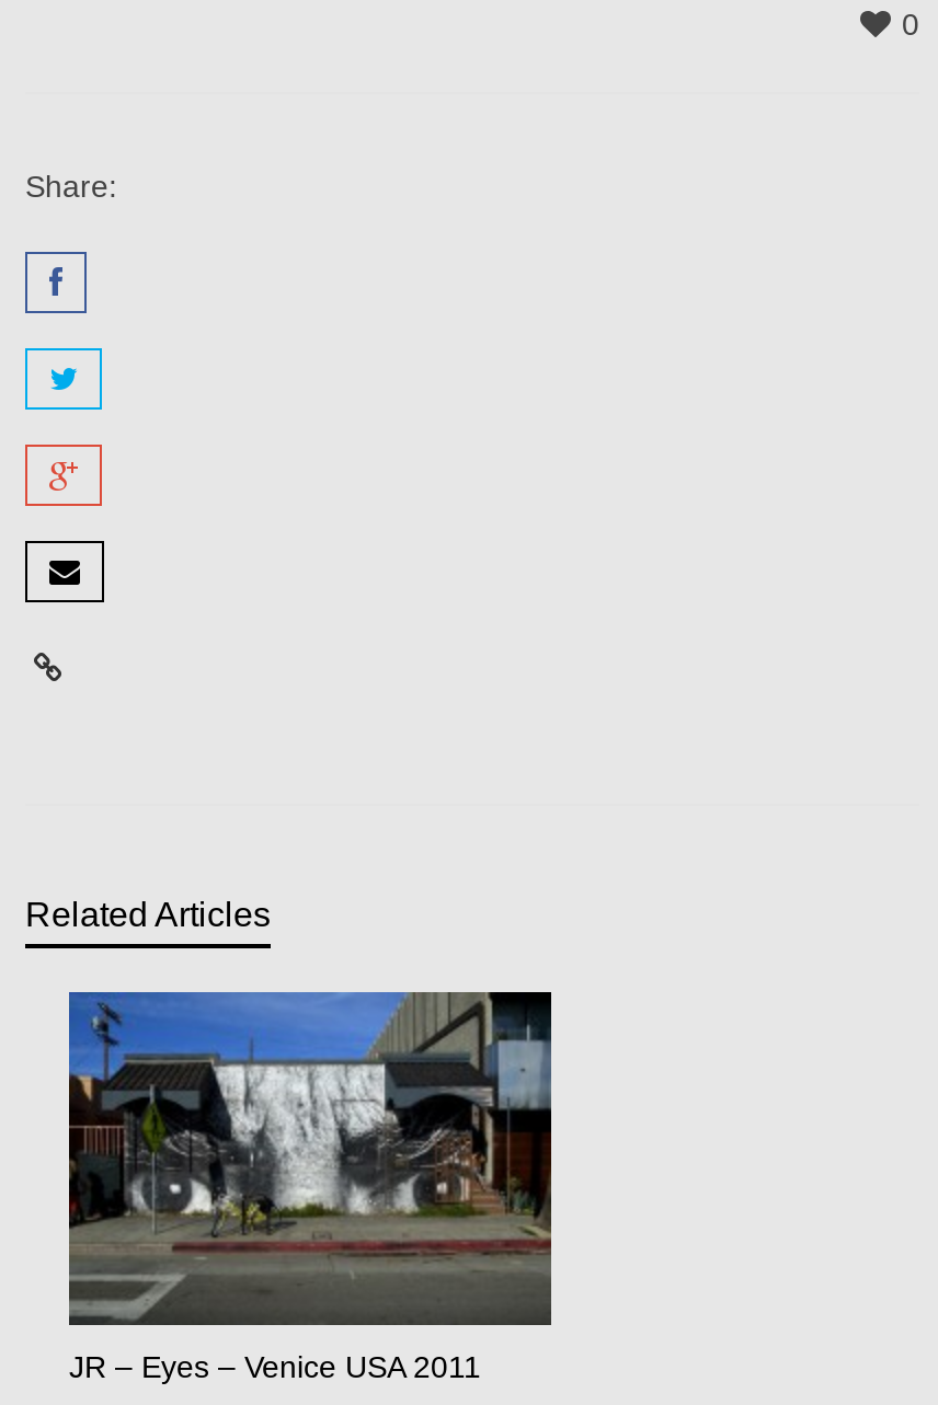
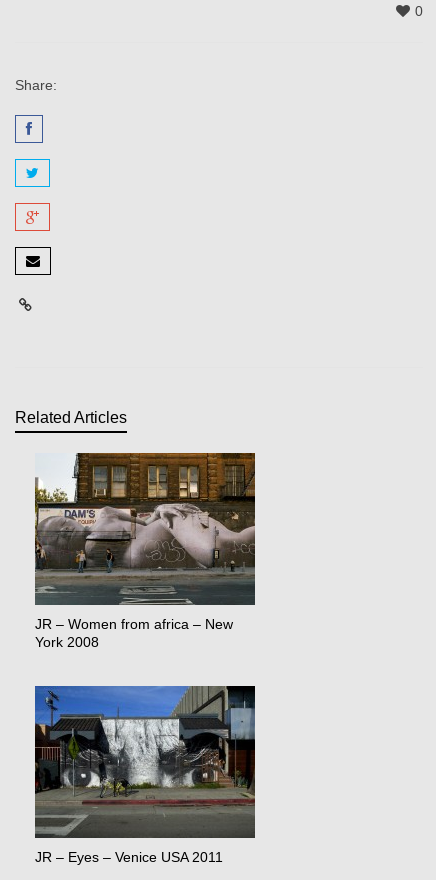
none -> [34,452,256,650] [image] | JR – Women from africa – New | York 2008

